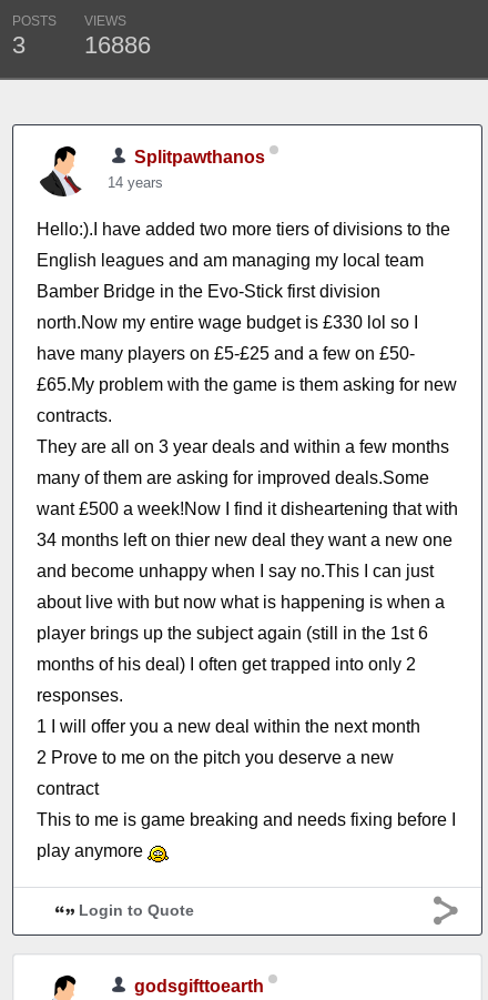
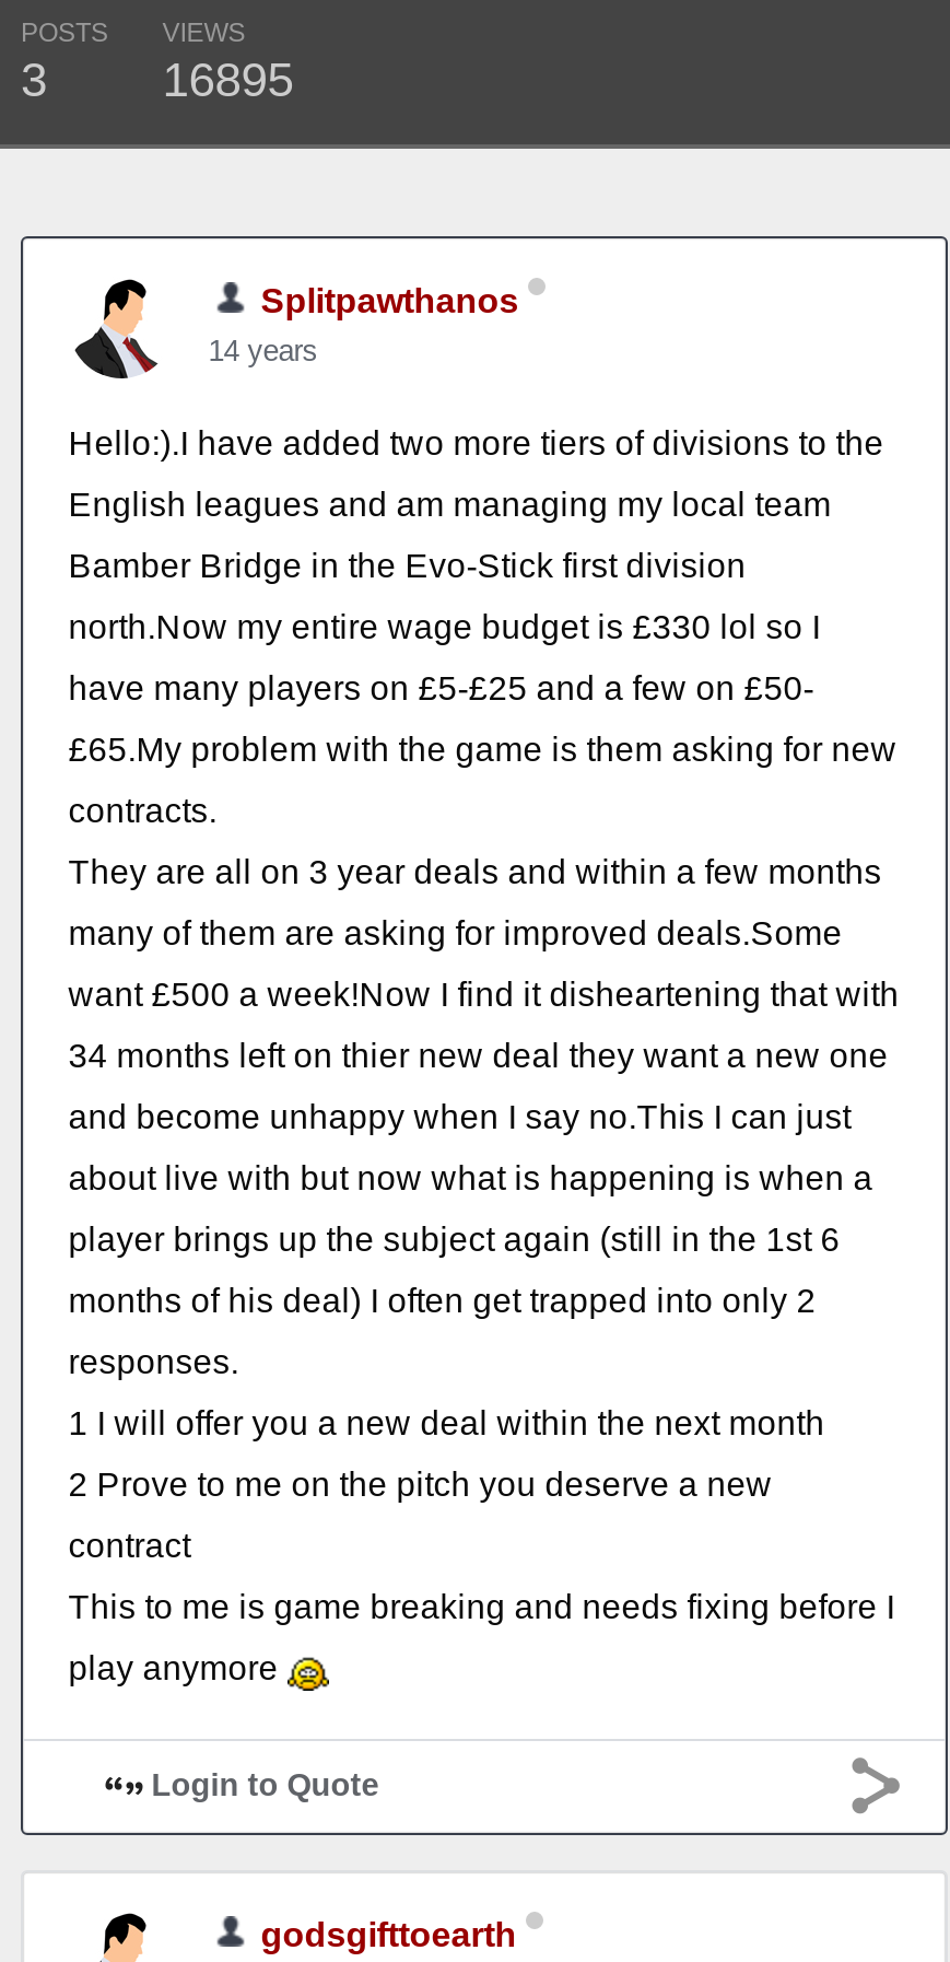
[84,31,151,59] 16886 -> [162,53,294,107] 16895

